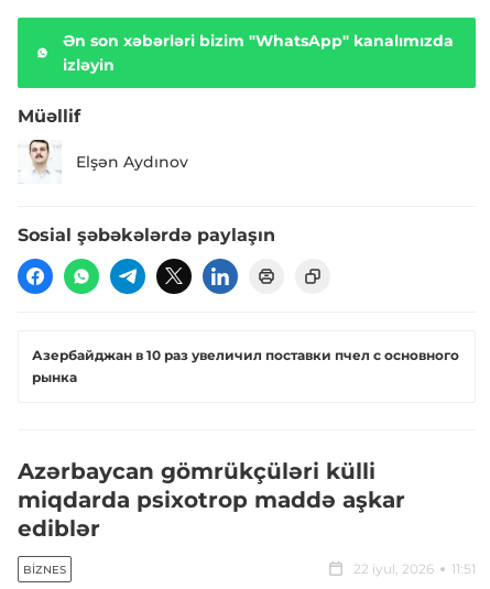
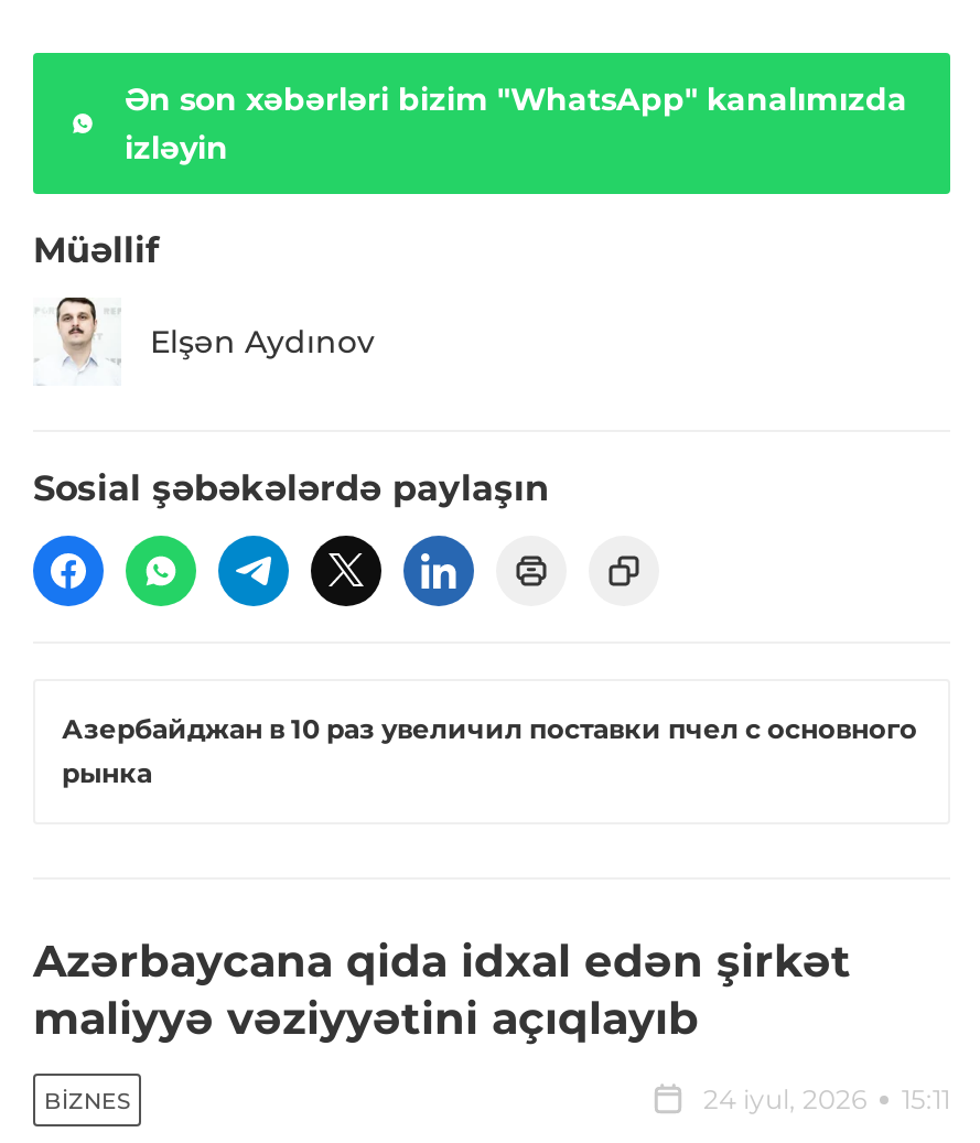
[18,458,405,542] Azərbaycan gömrükçüləri külli | miqdarda psixotrop maddə aşkar | ediblər -> [33,936,851,1046] Azərbaycana qida idxal edən şirkət | maliyyə vəziyyətini açıqlayıb
[353,561,476,577] 22 iyul, 2026 | 11:51 -> [703,1083,950,1116] 24 iyul, 2026 | 15:11

